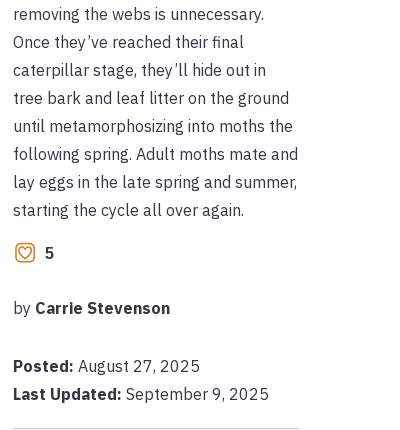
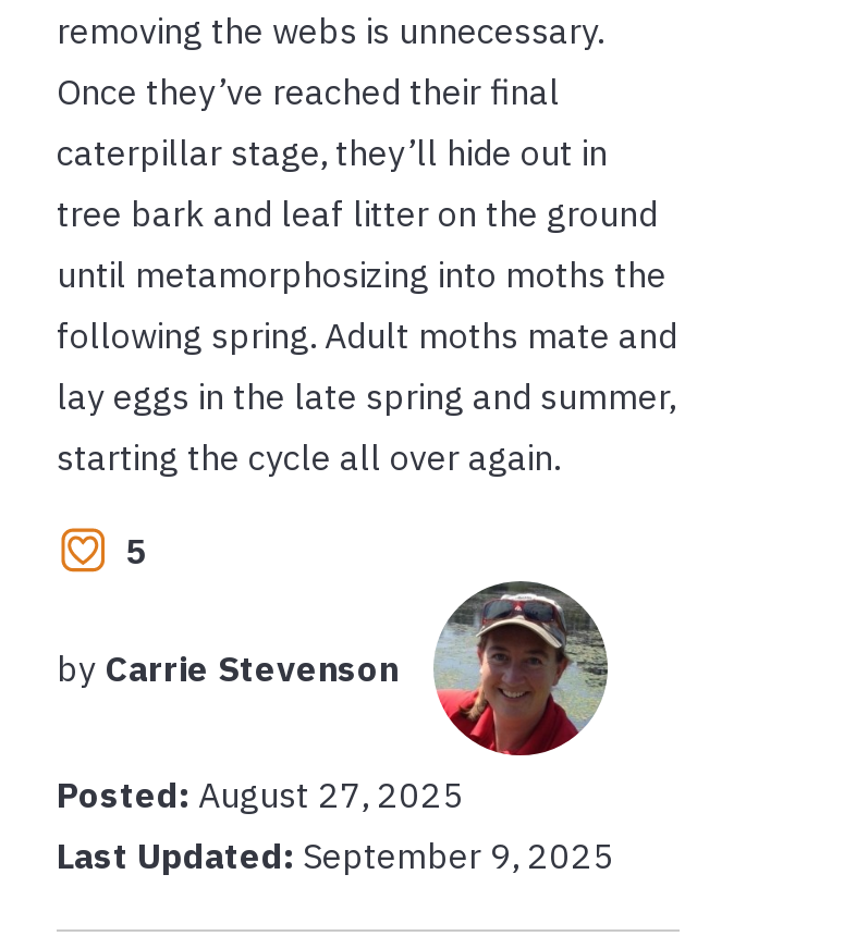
none -> [433,579,610,758] [image]

